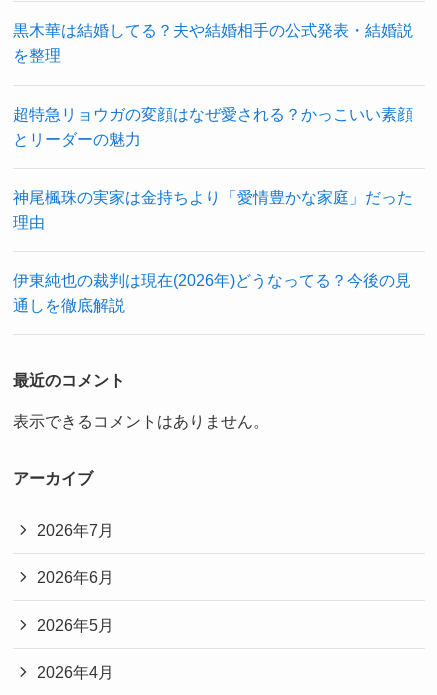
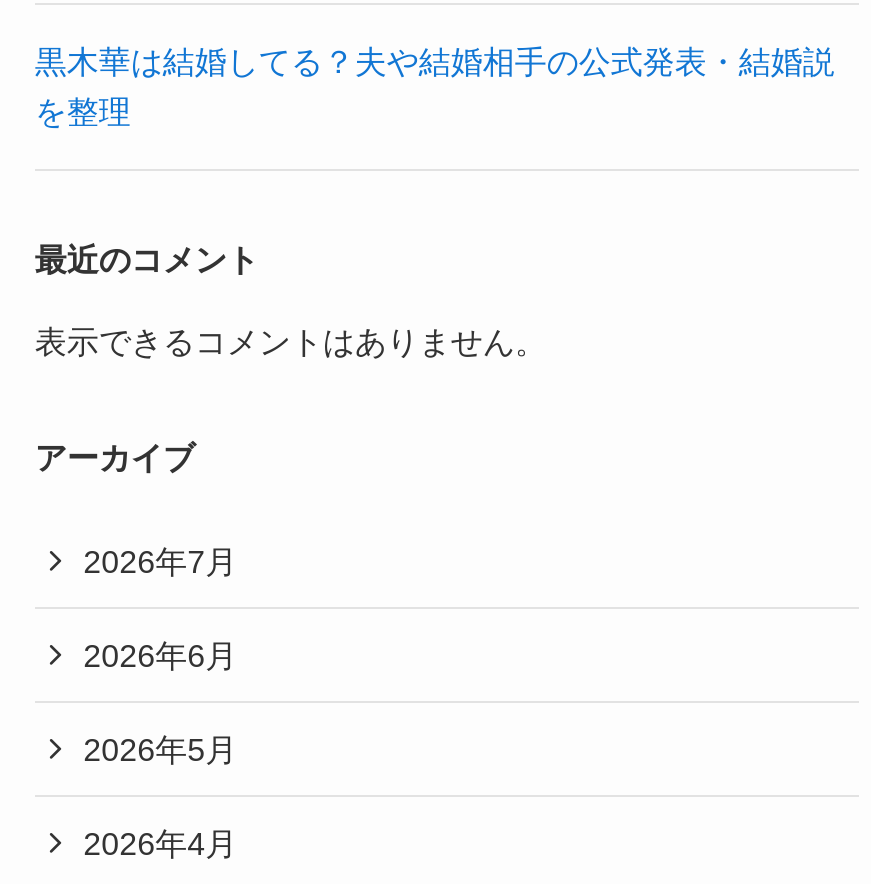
[13,105,413,314] 超特急リョウガの変顔はなぜ愛される？かっこいい素顔 | とリーダーの魅力 | 神尾楓珠の実家は金持ちより「愛情豊かな家庭」だった | 理由 | 伊東純也の裁判は現在(2026年)どうなってる？今後の見 | 通しを徹底解説 -> none

